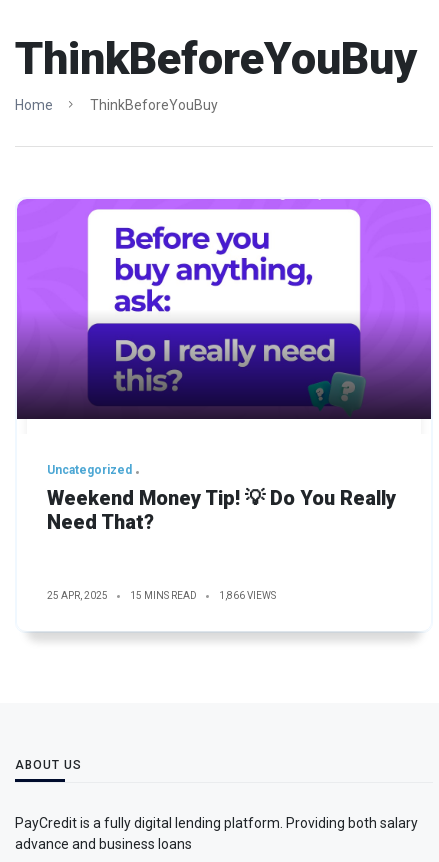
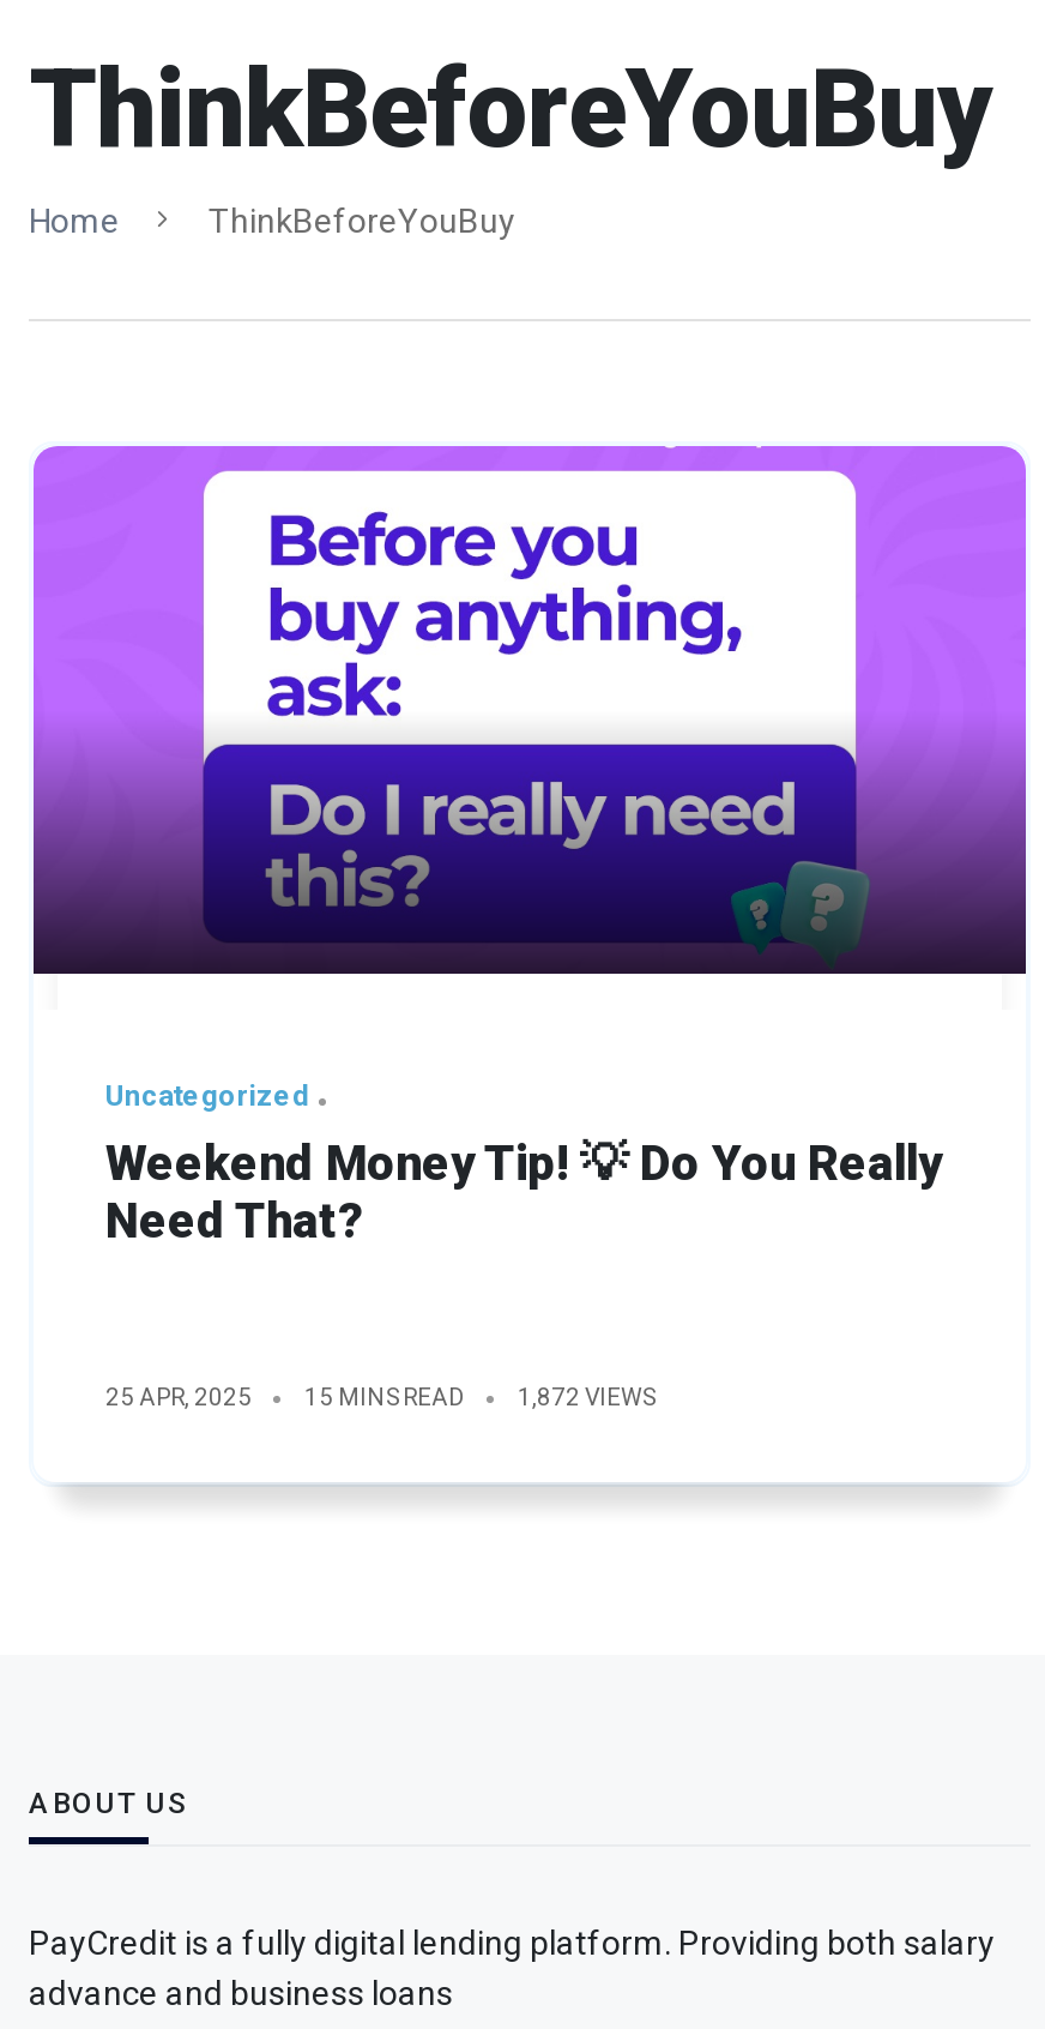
[47,590,276,601] 25 APR, 2025 15 MINS READ 1,866 VIEWS -> [105,1384,654,1410] 25 APR, 2025 15 MINS READ 1,872 VIEWS

